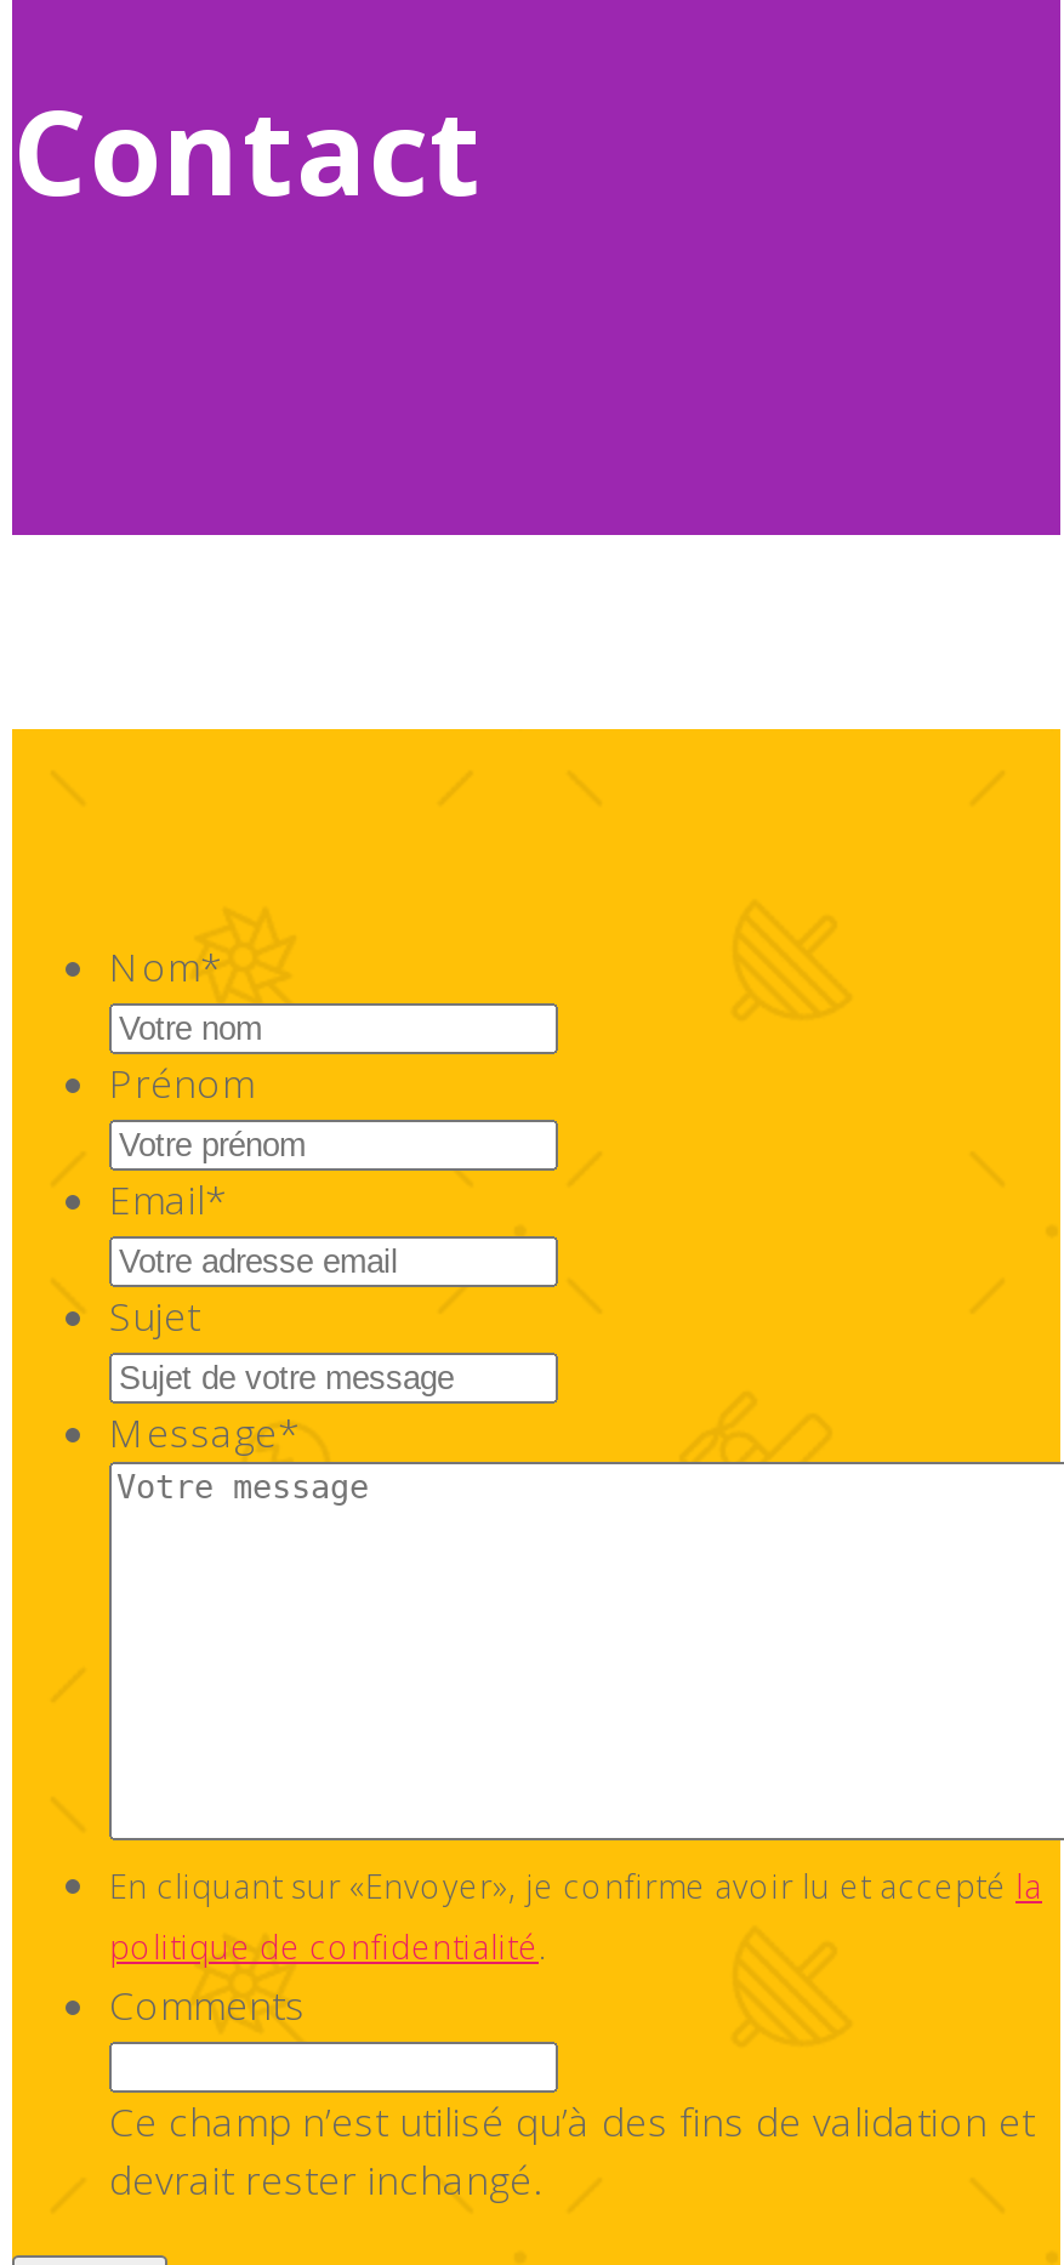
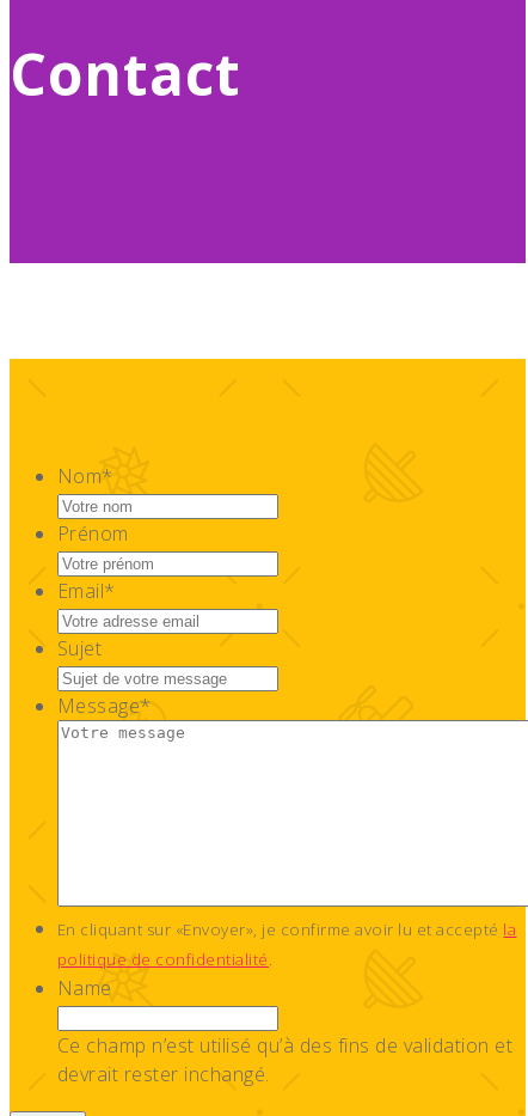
[109,1978,306,2031] Comments -> [57,974,112,1001] Name

